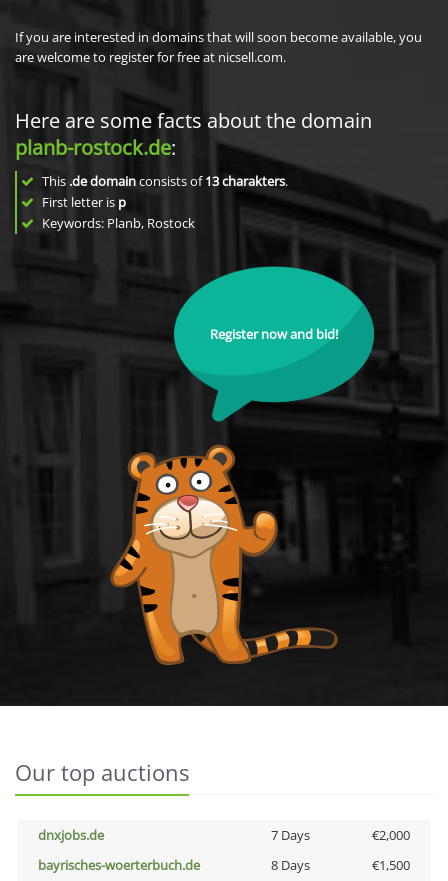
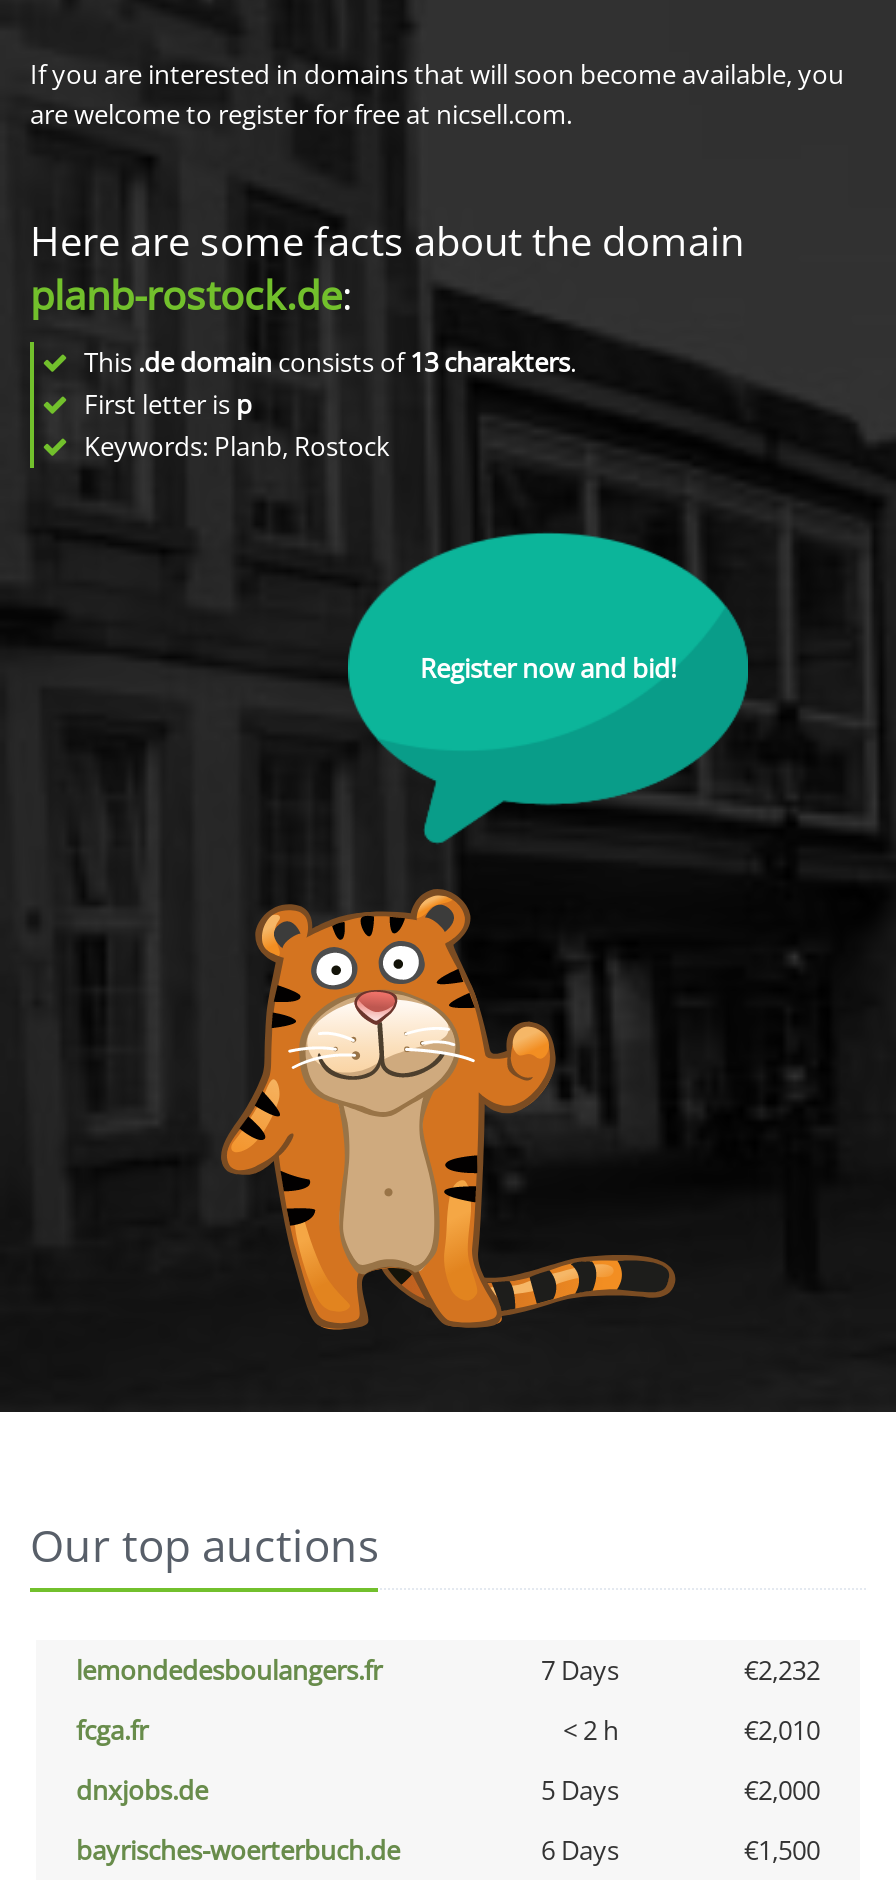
none -> [76,1652,820,1748] lemondedesboulangers.fr | 7 Days | €2,232 | fcga.fr | < 2 h | €2,010
[270,826,309,844] 7 Days -> [541,1772,619,1808] 5 Days
[270,856,309,874] 8 Days -> [541,1832,619,1868] 6 Days

